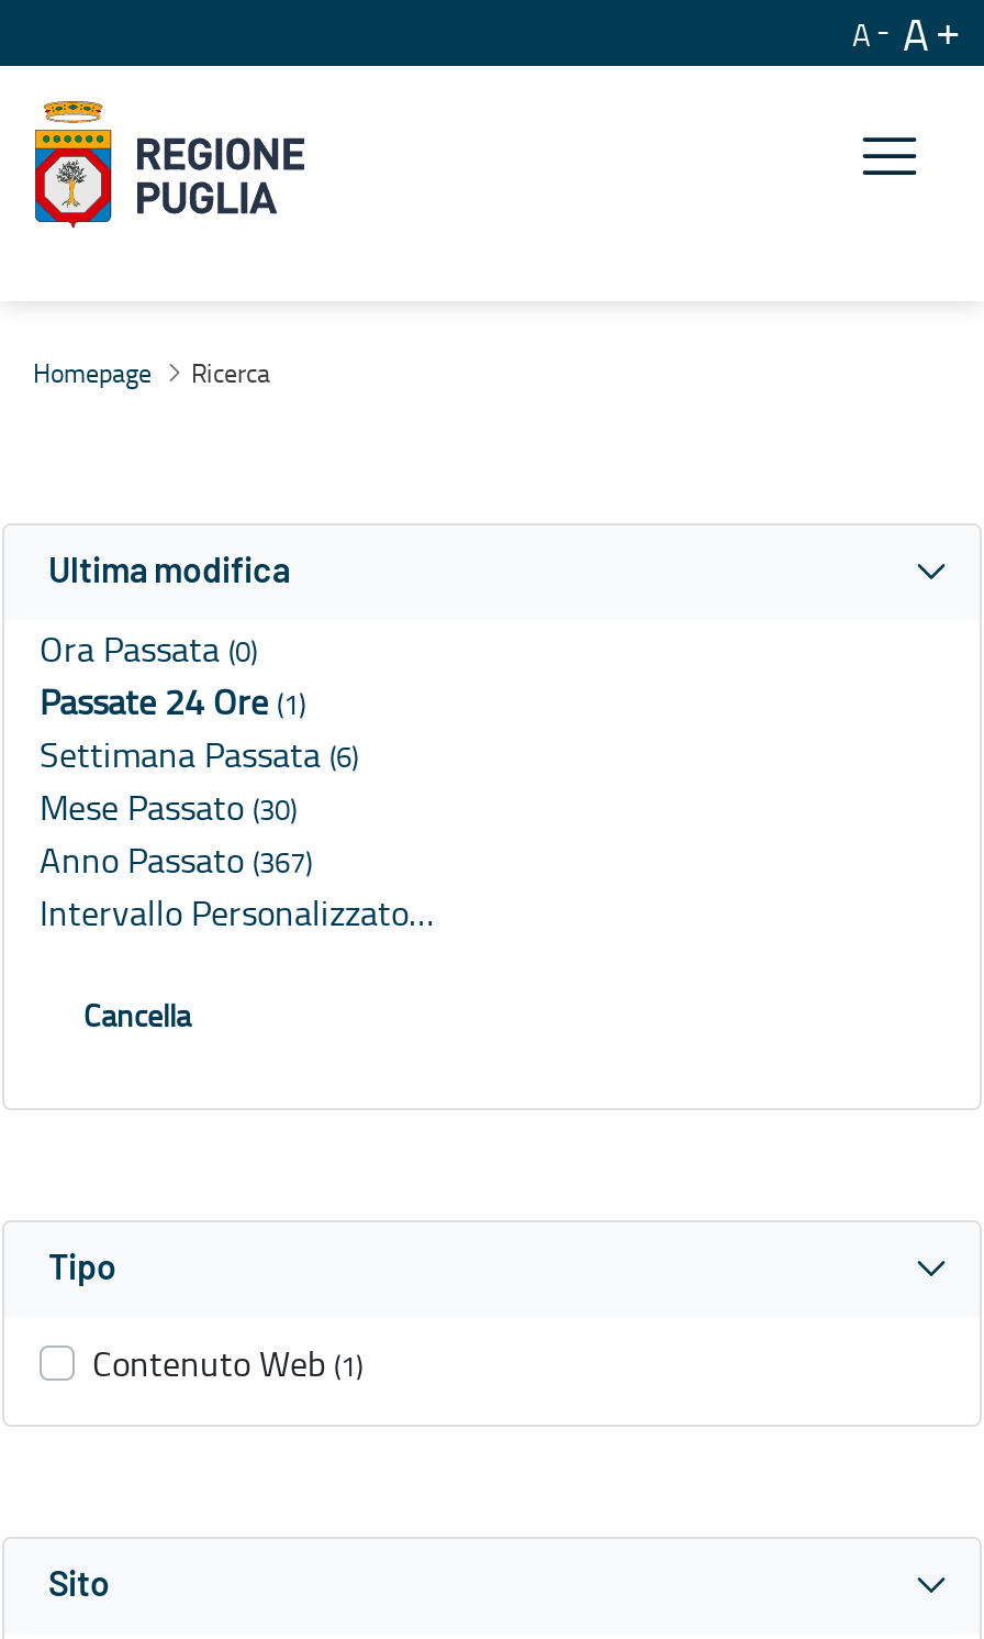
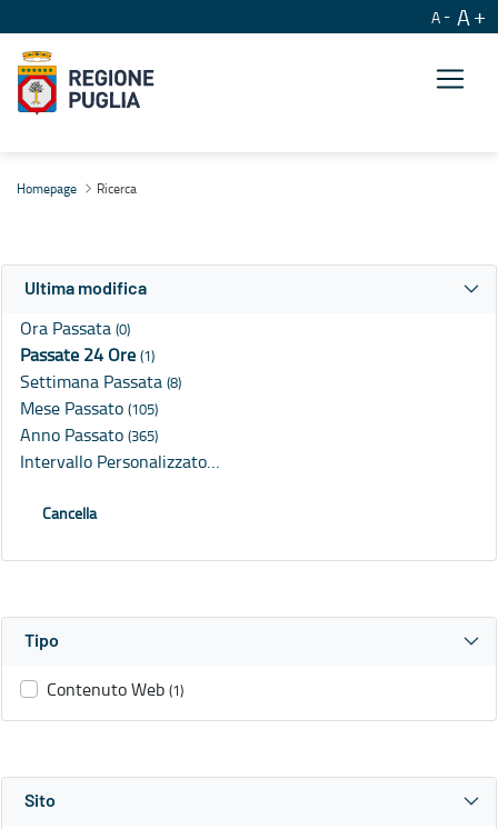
[40,731,358,779] Settimana Passata (6) -> [20,369,181,394] Settimana Passata (8)
[40,783,297,832] Mese Passato (30) -> [20,396,158,420] Mese Passato (105)
[40,836,312,884] Anno Passato (367) -> [20,423,158,447] Anno Passato (365)

